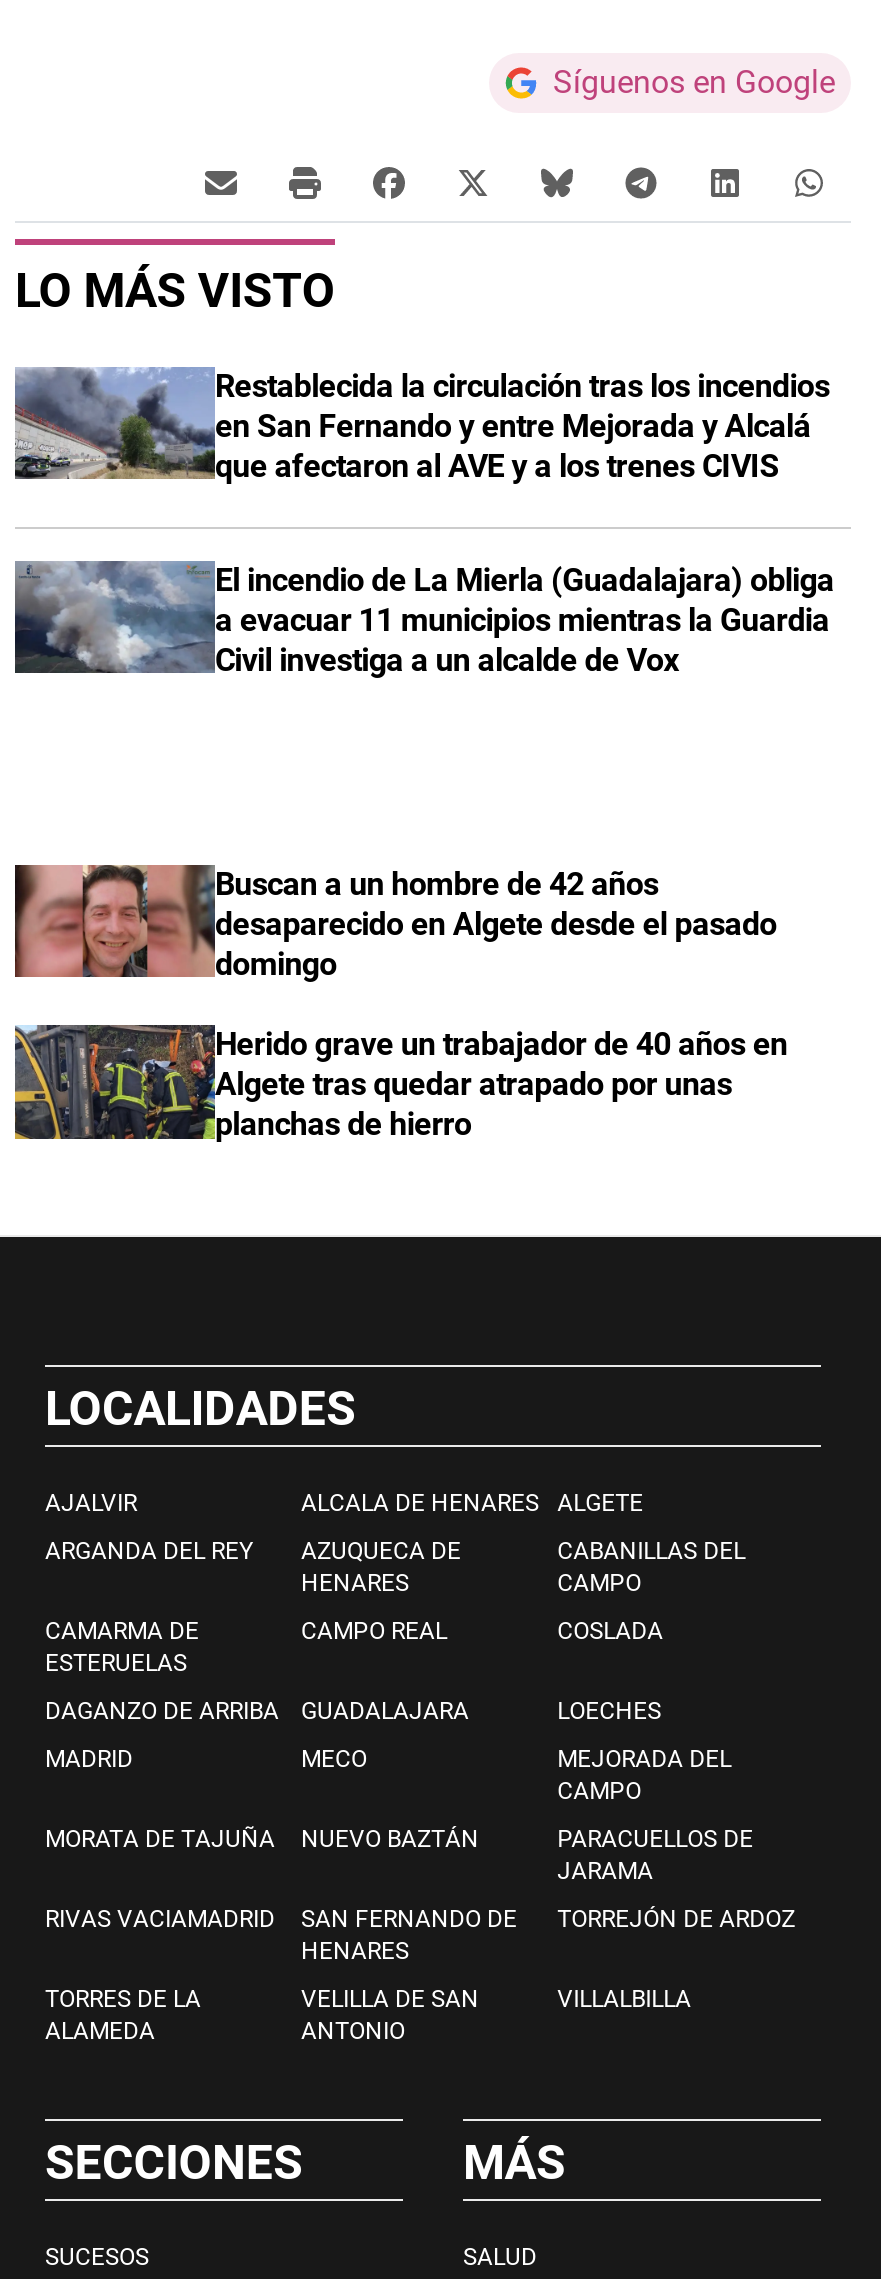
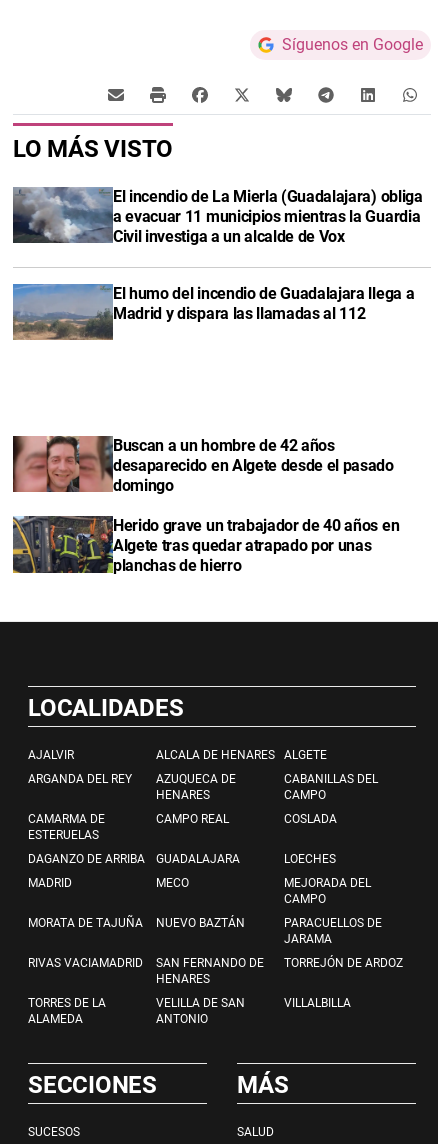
[15,366,830,484] [image] | Restablecida la circulación tras los incendios | en San Fernando y entre Mejorada y Alcalá | que afectaron al AVE y a los trenes CIVIS -> none
moved [13,557,834,679] -> [12,185,423,246]: [image] | El incendio de La Mierla (Guadalajara) obliga | a evacuar 11 municipios mientras la Guardia | Civil investiga a un alcalde de Vox
none -> [12,284,414,341] [image] | El humo del incendio de Guadalajara llega a | Madrid y dispara las llamadas al 112

